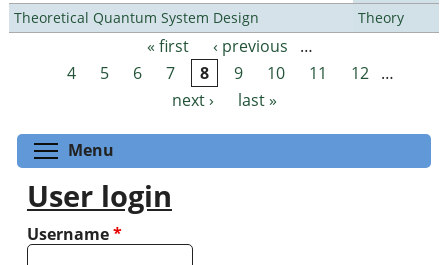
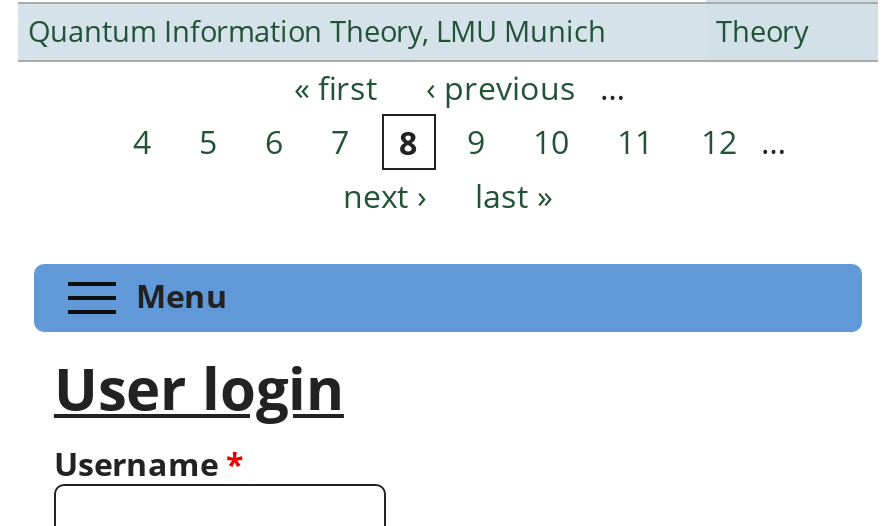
[14,8,259,27] Theoretical Quantum System Design -> [28,12,606,50] Quantum Information Theory, LMU Munich

